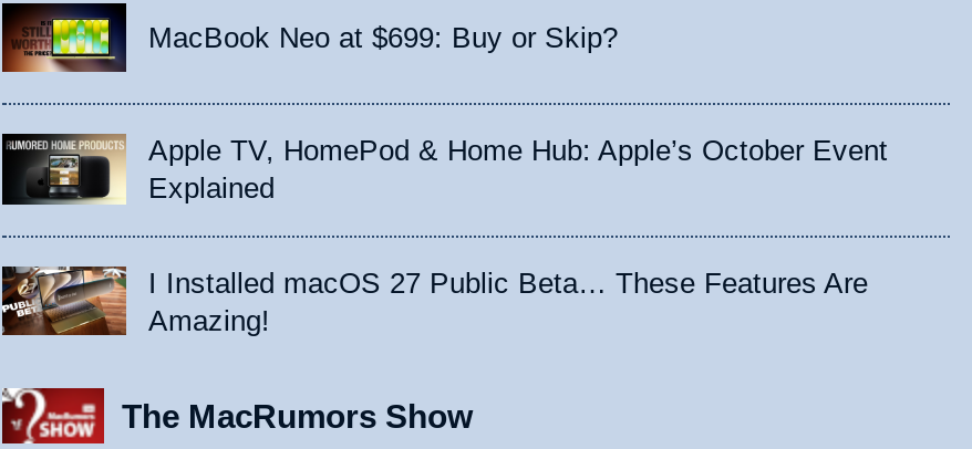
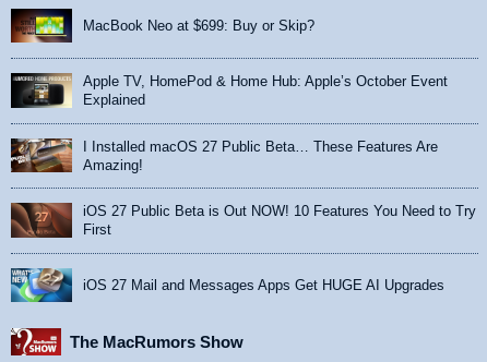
none -> [10,267,71,303] [image]
none -> [11,202,476,294] [image] | iOS 27 Public Beta is Out NOW! 10 Features You Need to Try | First | iOS 27 Mail and Messages Apps Get HUGE AI Upgrades

